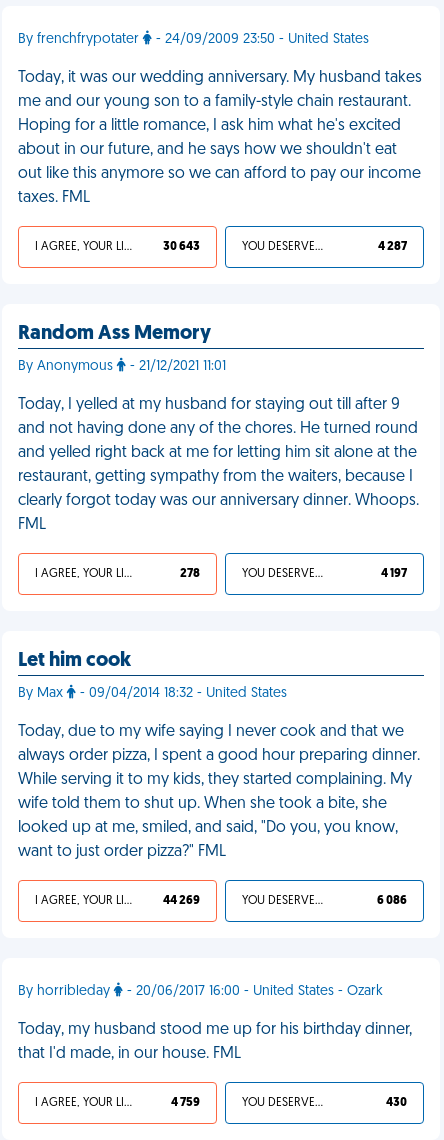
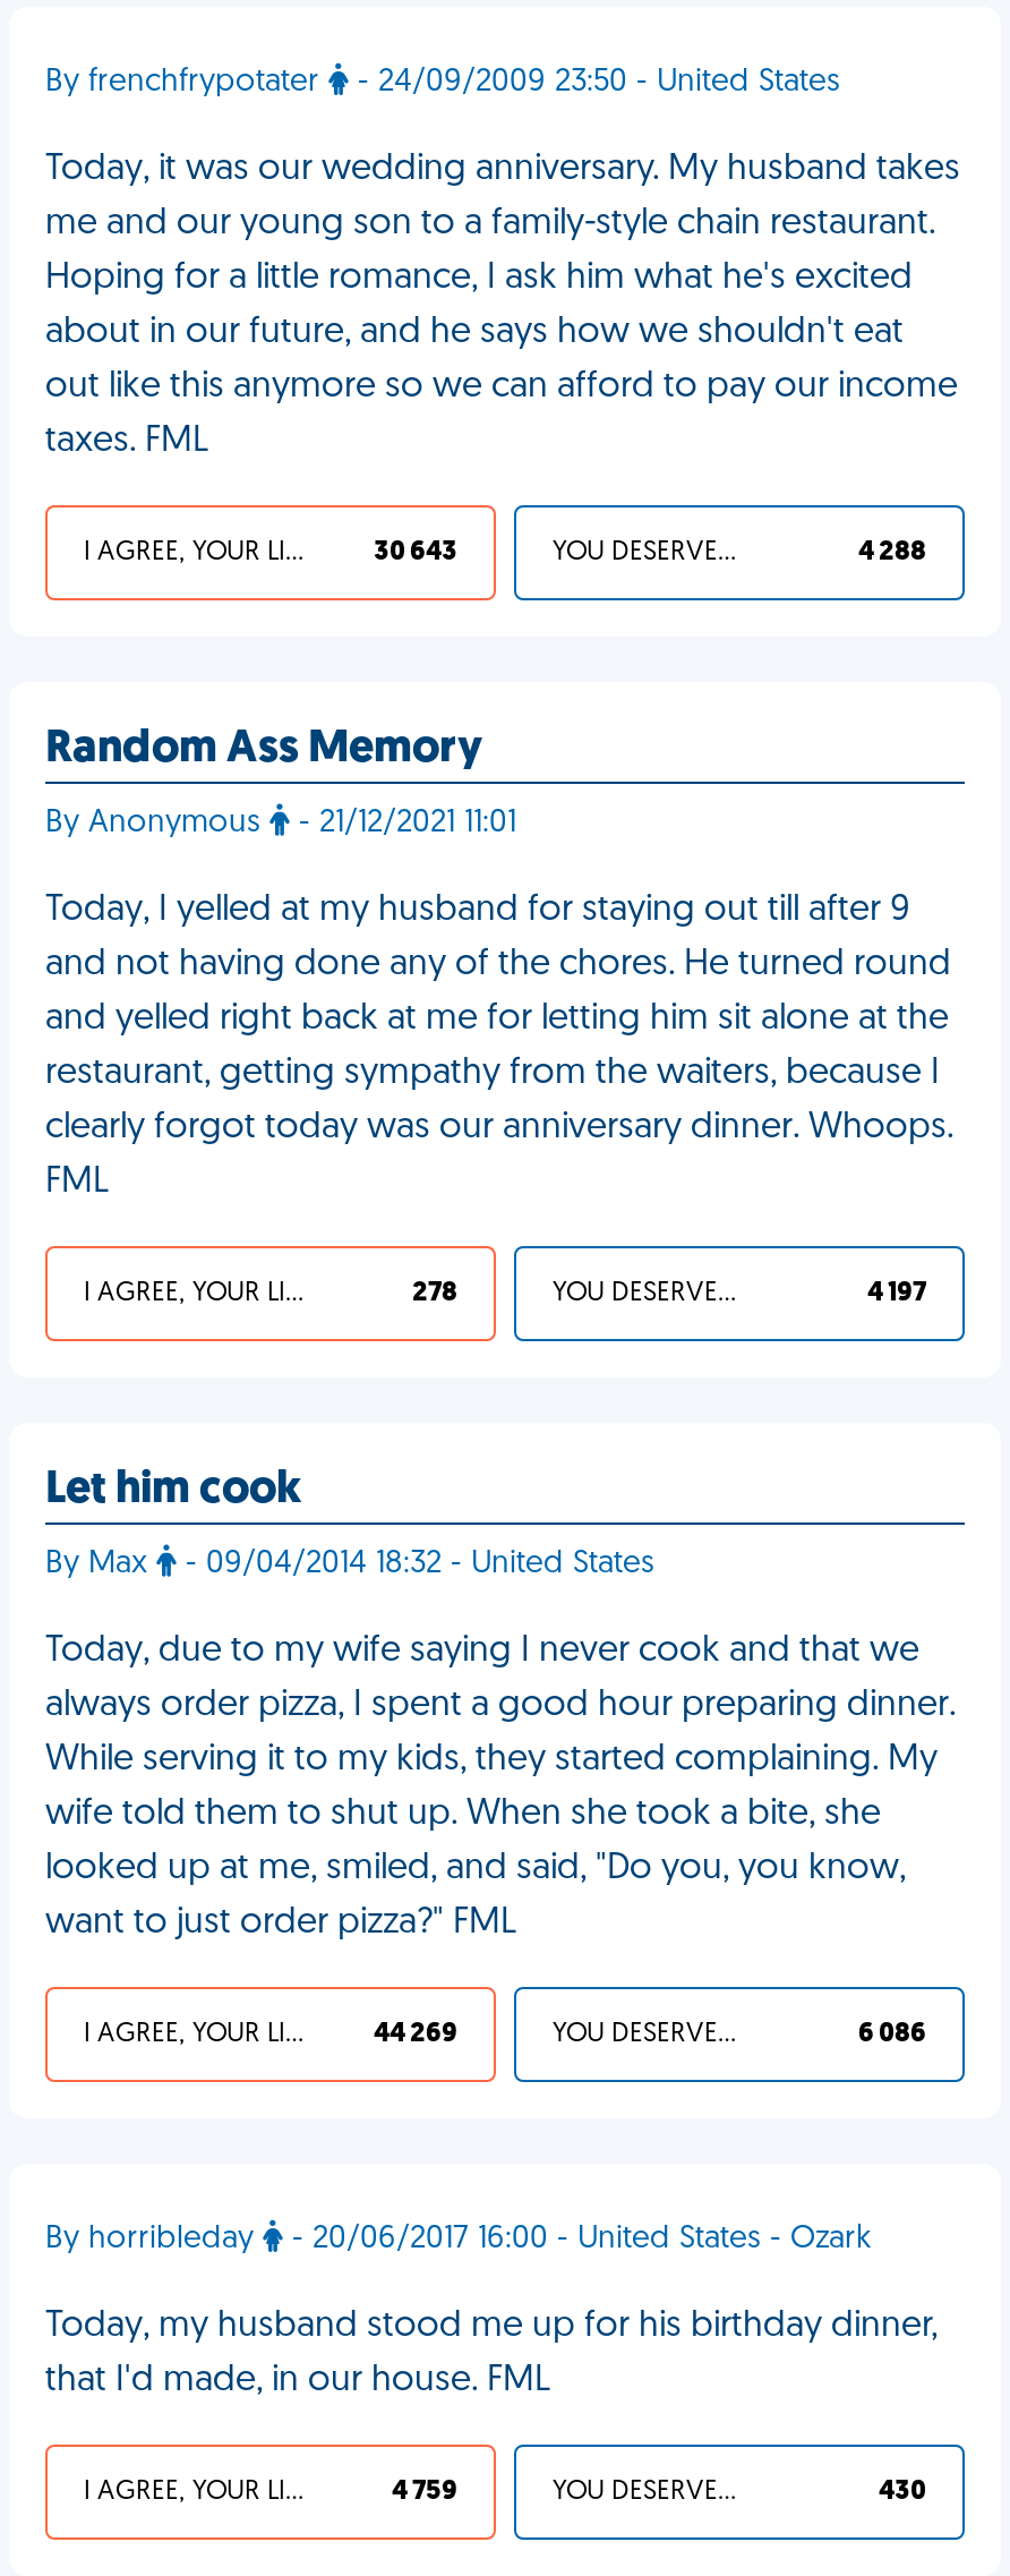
[378,241,407,253] 4 287 -> [858,539,926,566] 4 288

